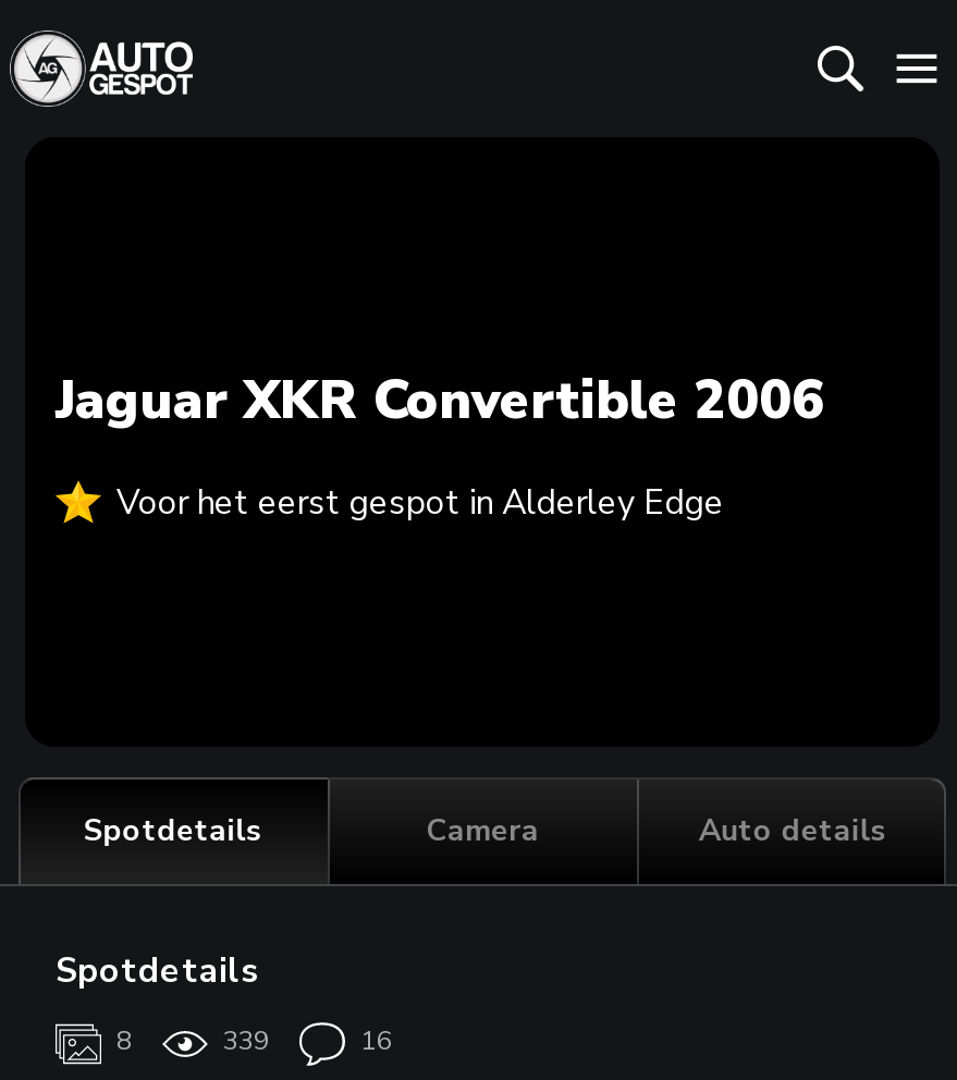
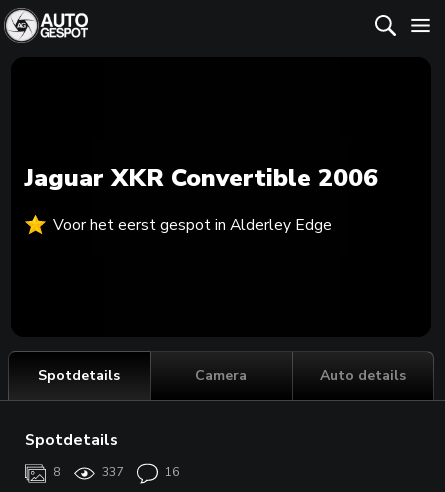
[223,1024,269,1059] 339 -> [102,464,123,480] 337

